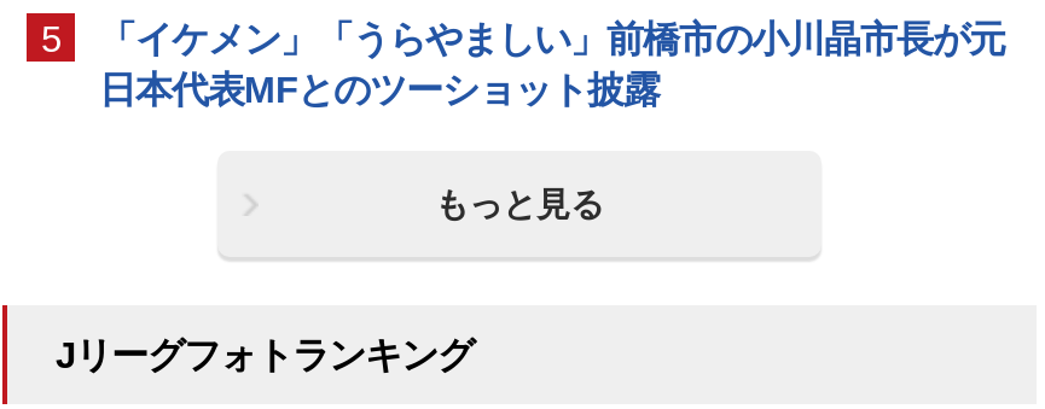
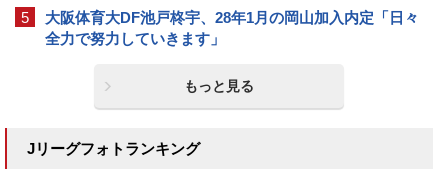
[99,18,1005,110] 「イケメン」「うらやましい」前橋市の小川晶市長が元 | 日本代表MFとのツーショット披露 -> [45,9,419,47] 大阪体育大DF池戸柊宇、28年1月の岡山加入内定「日々 | 全力で努力していきます」

